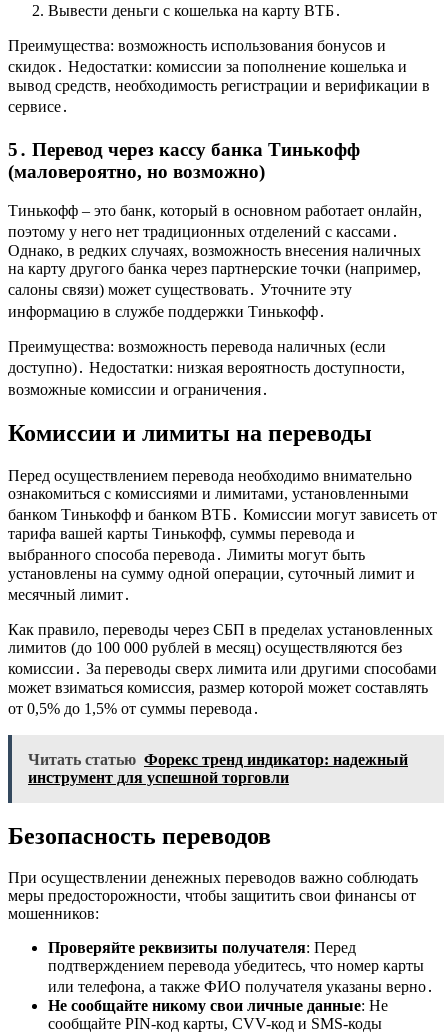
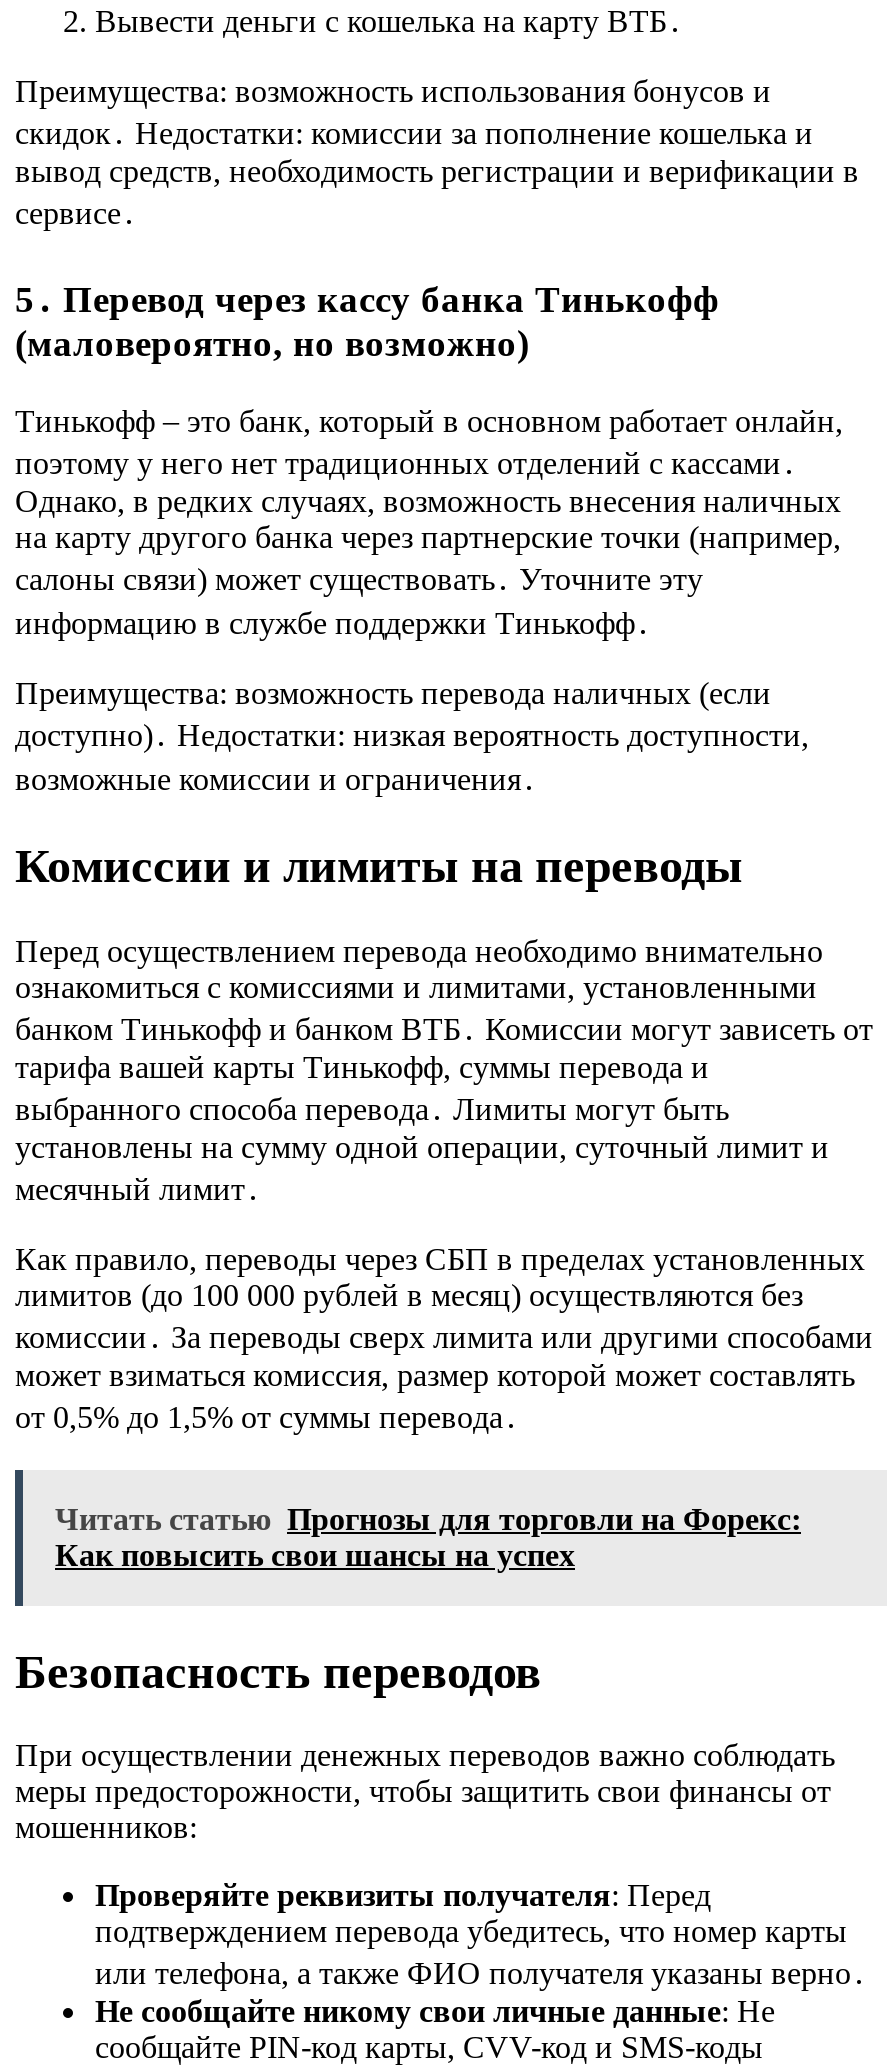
[28,751,408,786] Читать статью Форекс тренд индикатор: надежный | инструмент для успешной торговли -> [55,1501,801,1571] Читать статью Прогнозы для торговли на Форекс: | Как повысить свои шансы на успех

